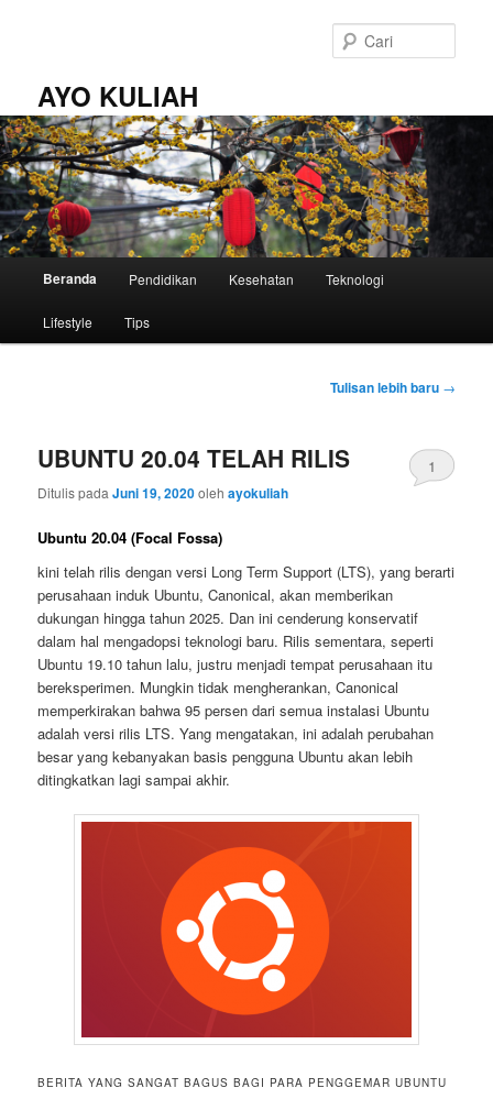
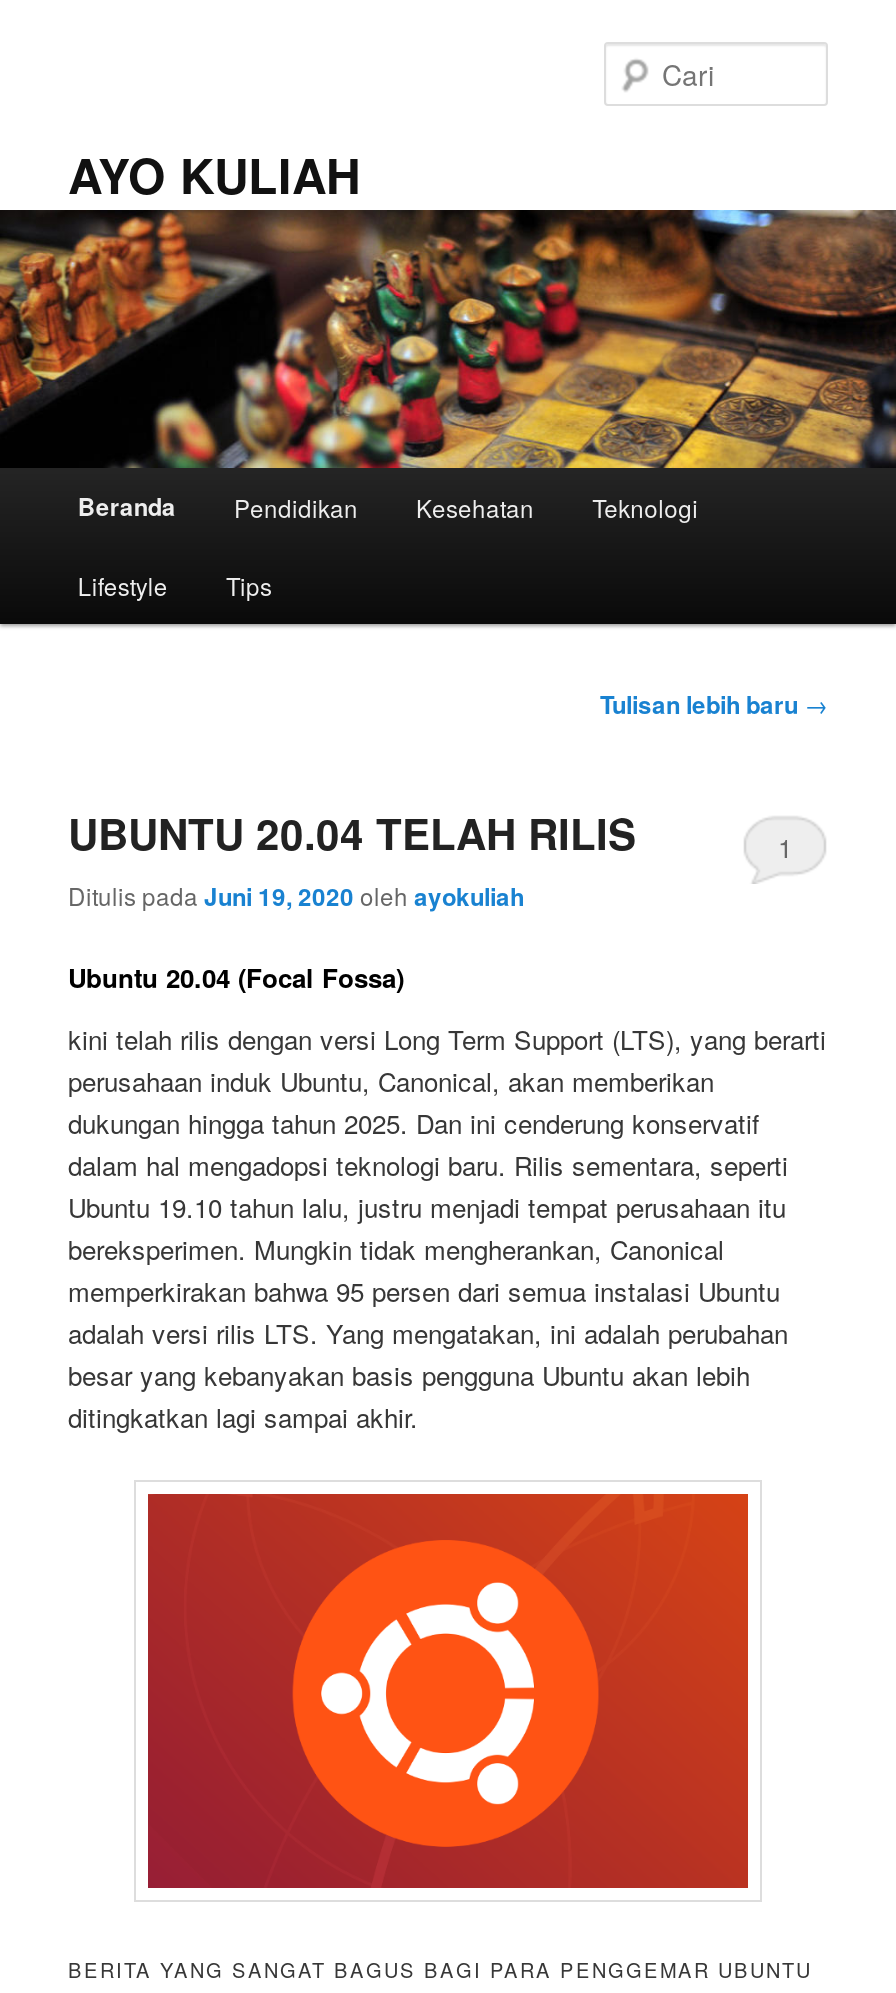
[3,114,490,259] [image] -> [6,208,890,470] [image]

